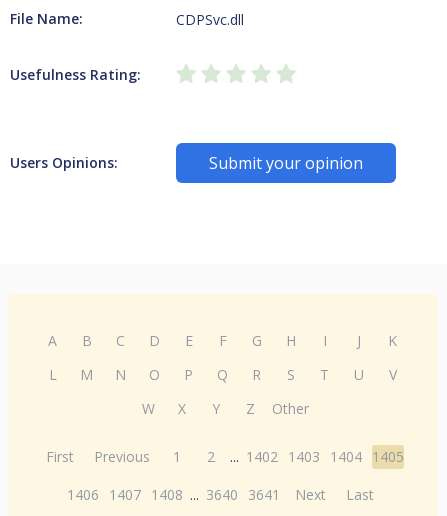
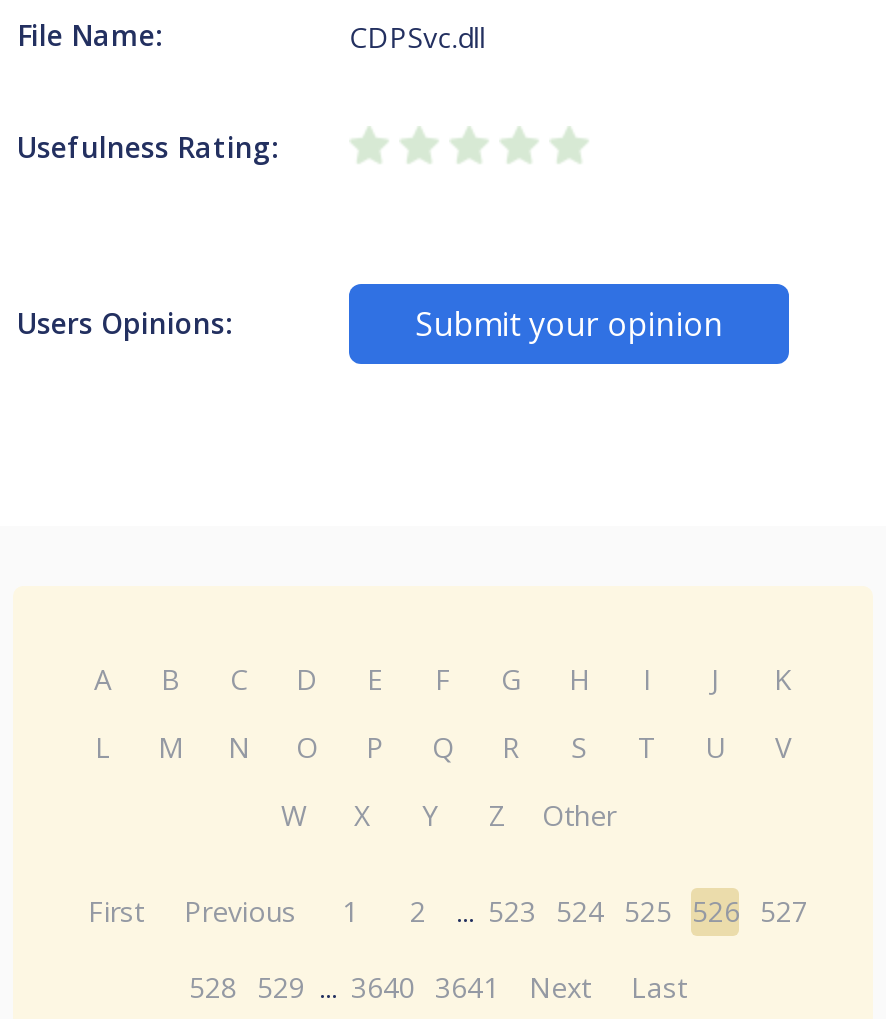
[46,447,404,466] First Previous 1 2 ... 1402 1403 1404 1405 -> [88,892,808,930] First Previous 1 2 ... 523 524 525 526 527
[67,485,374,504] 1406 1407 1408 ... 3640 3641 Next Last -> [189,968,687,1006] 528 529 ... 3640 3641 Next Last

